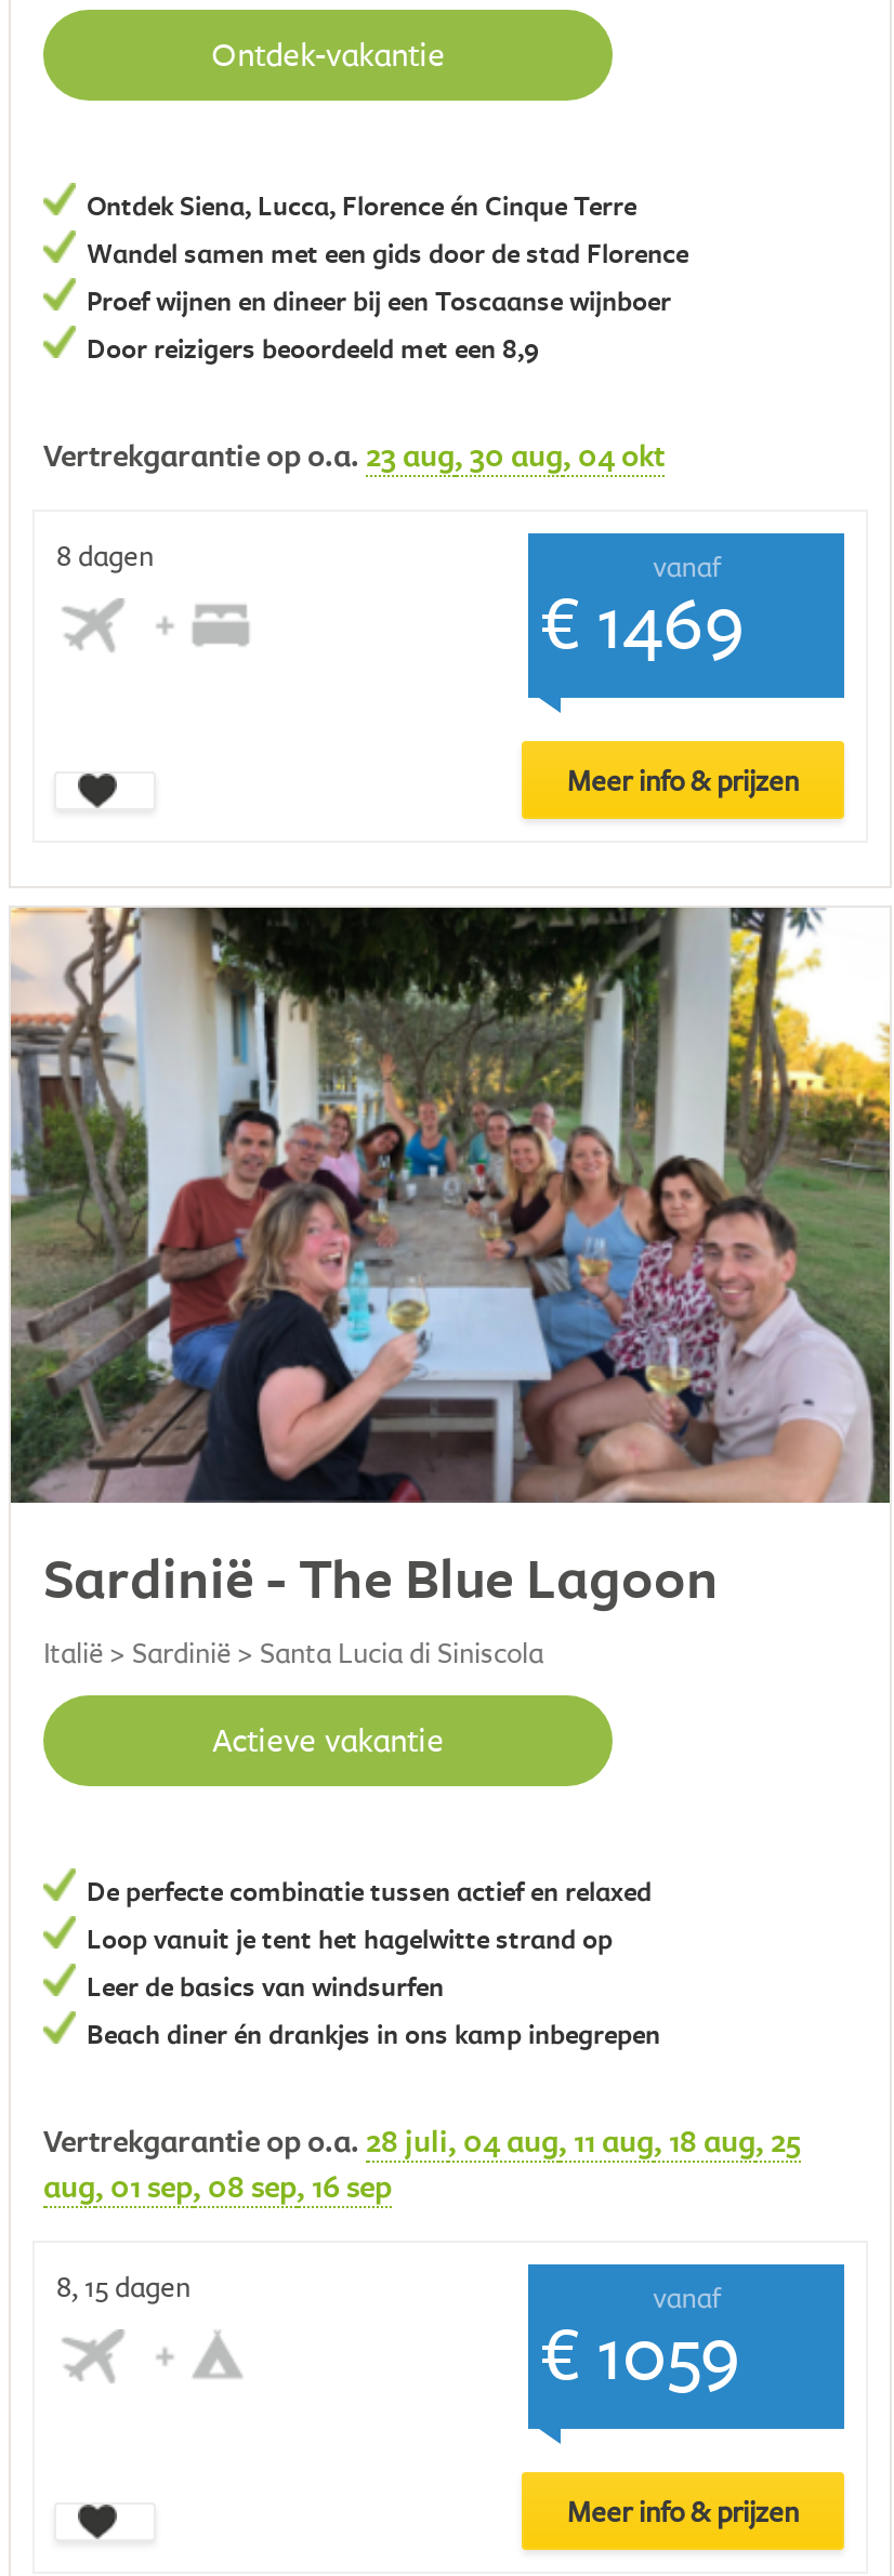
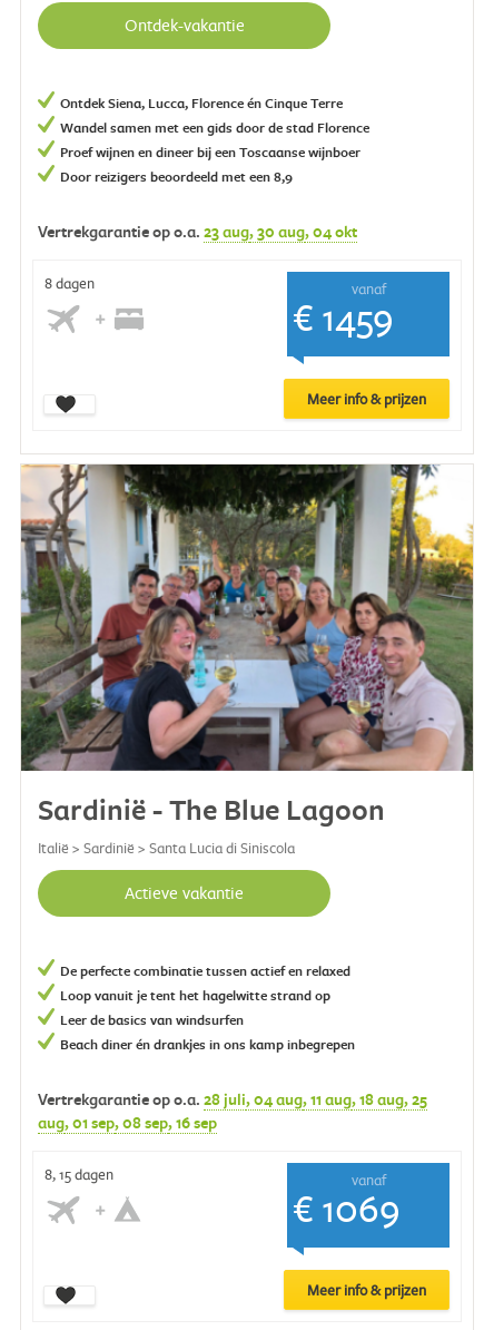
[540,570,746,670] € 1469 -> [293,291,394,342] € 1459
[540,2300,741,2400] € 1059 -> [293,1181,401,1233] € 1069

